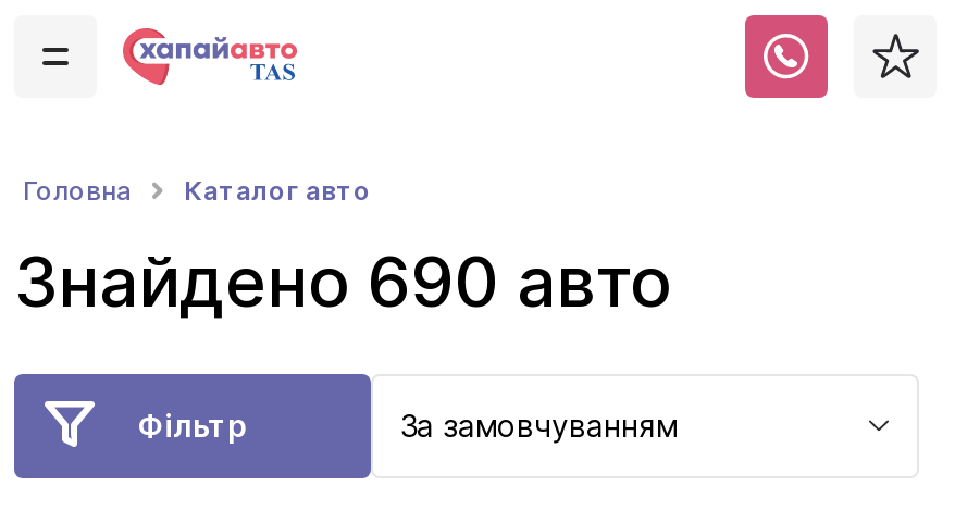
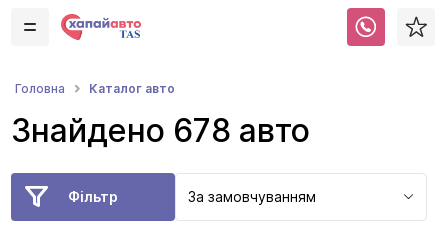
[14,239,671,324] Знайдено 690 авто -> [11,111,310,150] Знайдено 678 авто

